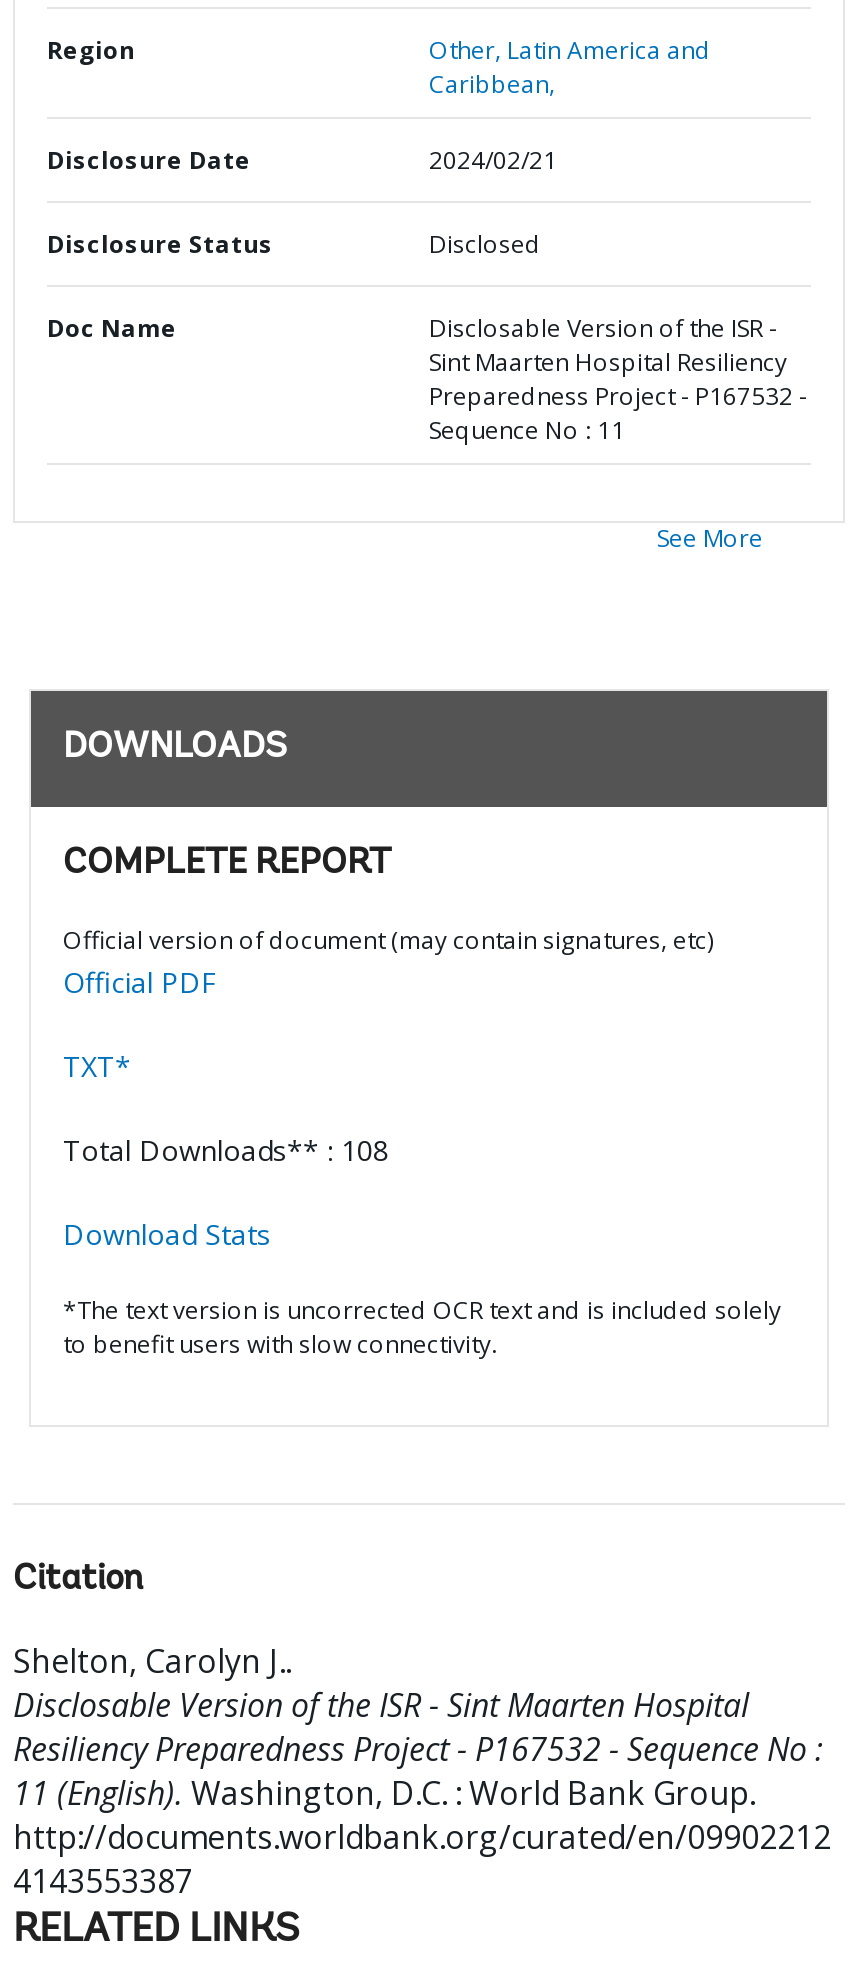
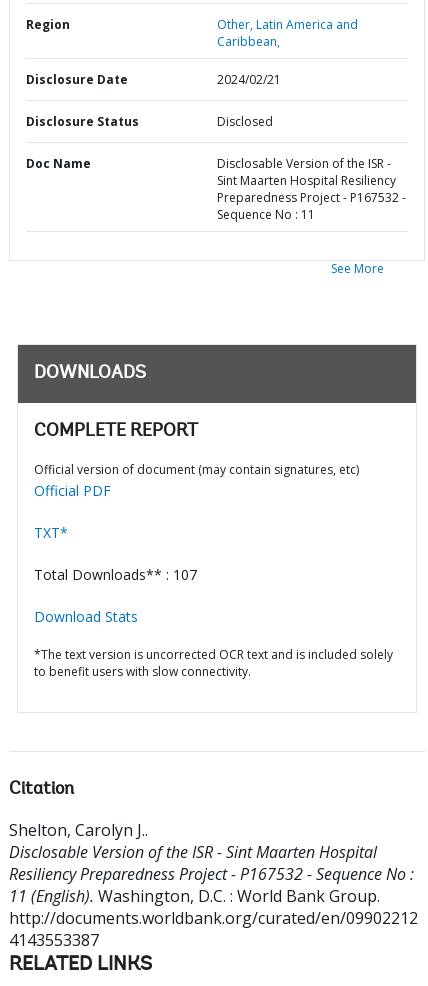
[63,1131,389,1169] Total Downloads** : 108 -> [34,565,197,584] Total Downloads** : 107

